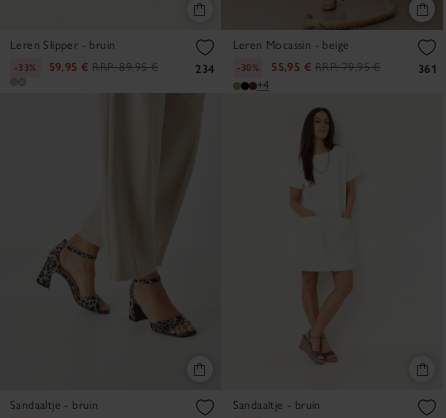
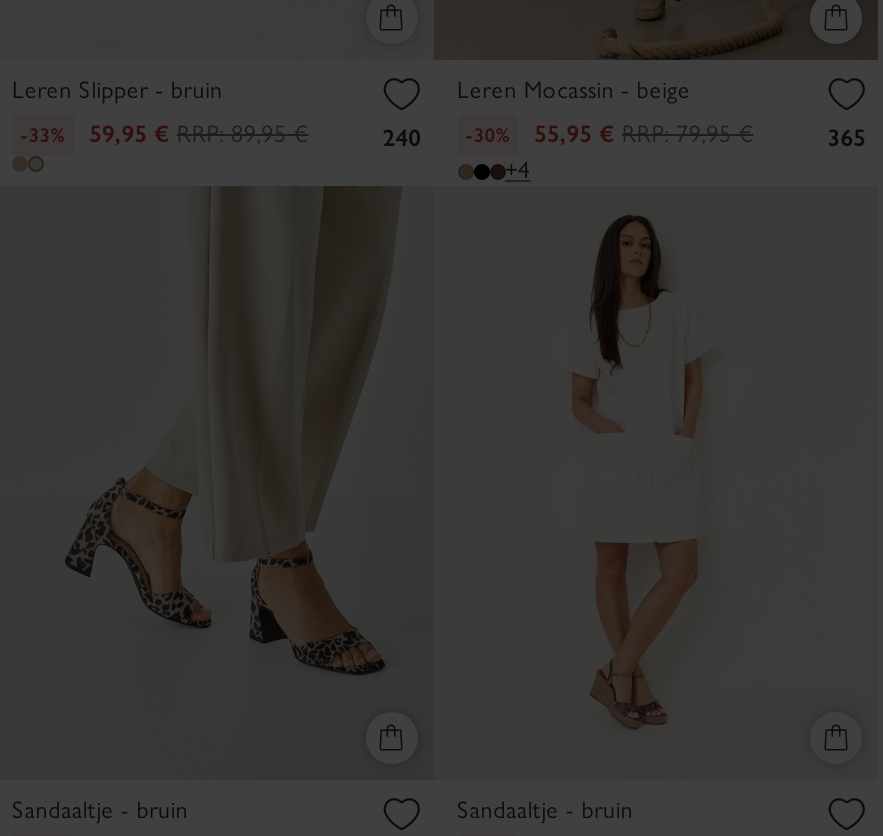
[195,62,214,76] 234 -> [383,124,421,152] 240
[418,62,437,76] 361 -> [828,124,866,152] 365

